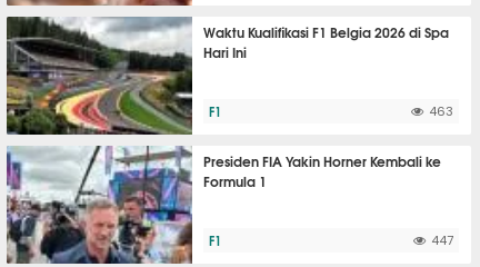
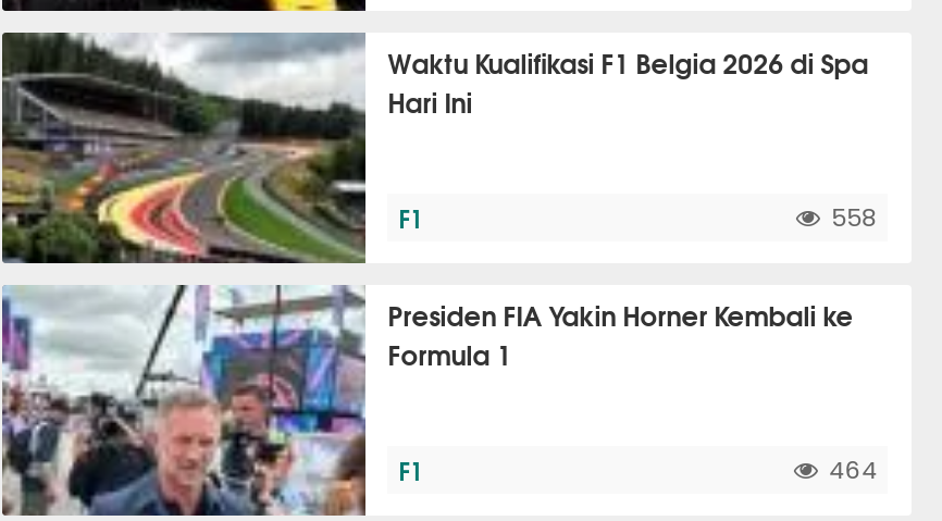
[429,106,453,118] 463 -> [831,207,877,231] 558
[431,235,453,247] 447 -> [829,459,877,483] 464

